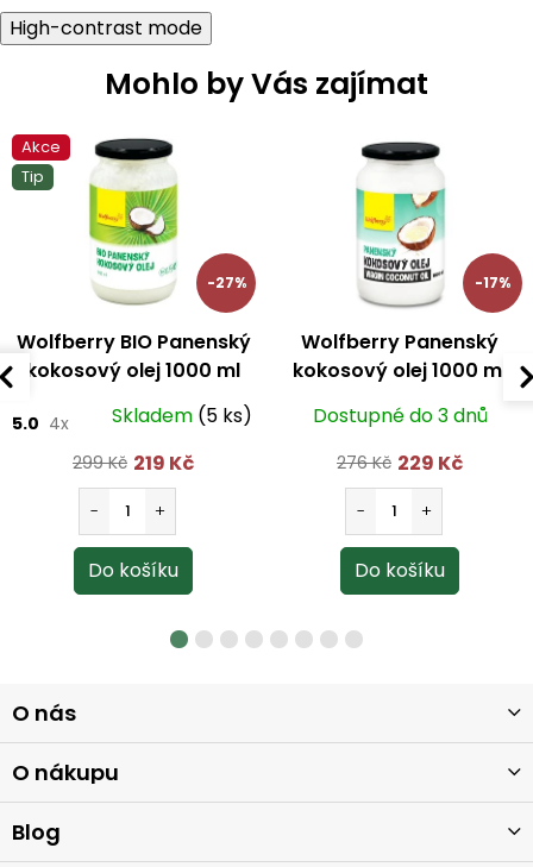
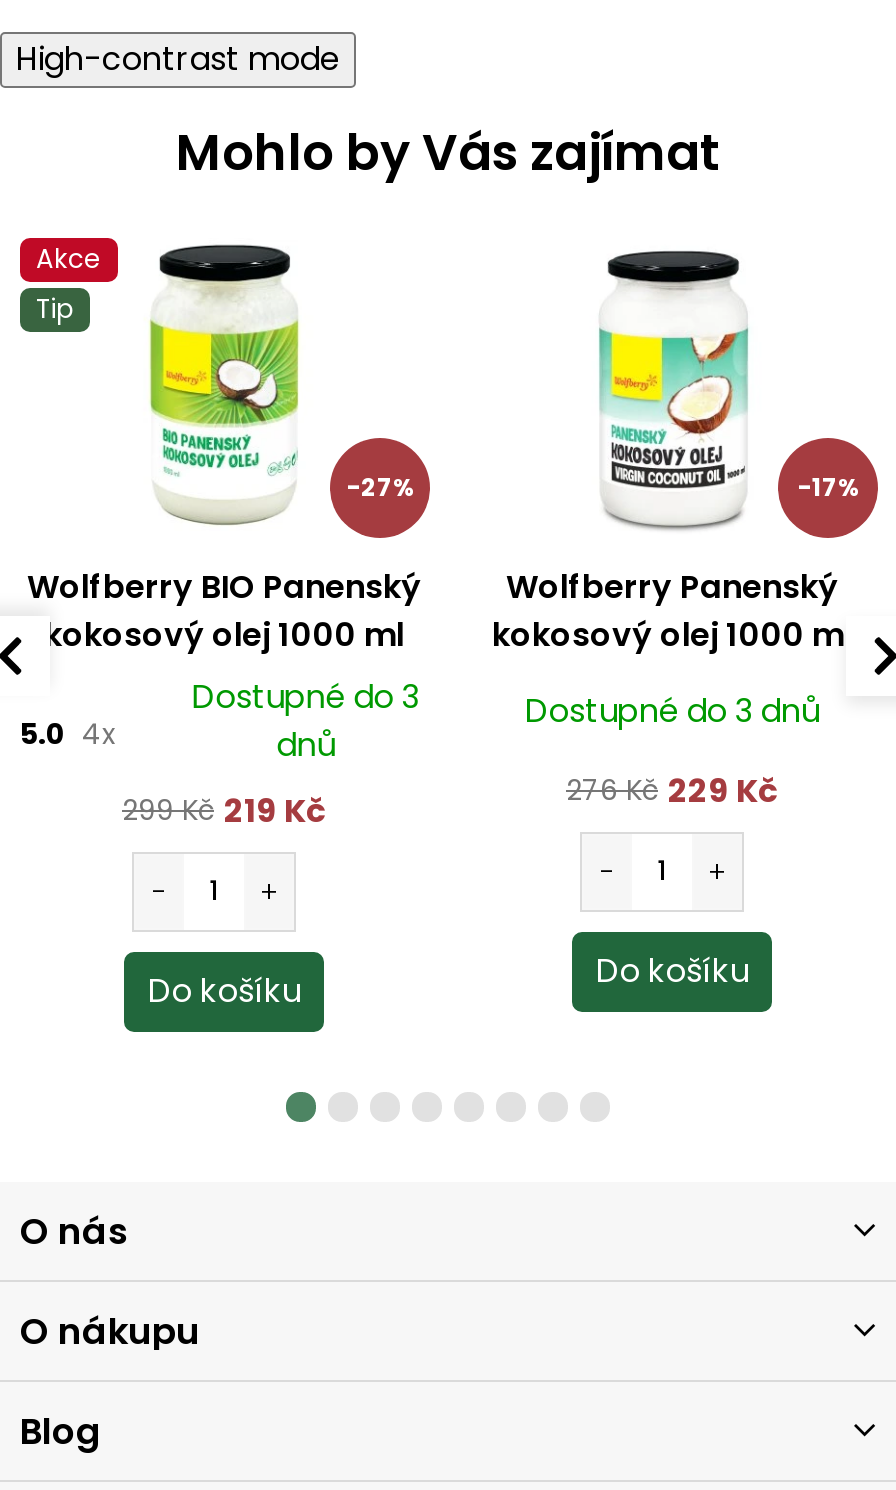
[112,402,252,430] Skladem (5 ks) -> [192,674,420,768] Dostupné do 3 | dnů
[339,535,460,596] [image] -> [570,930,774,1032] [image]

